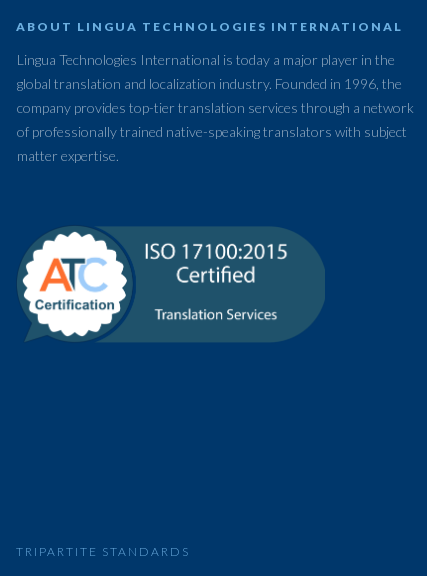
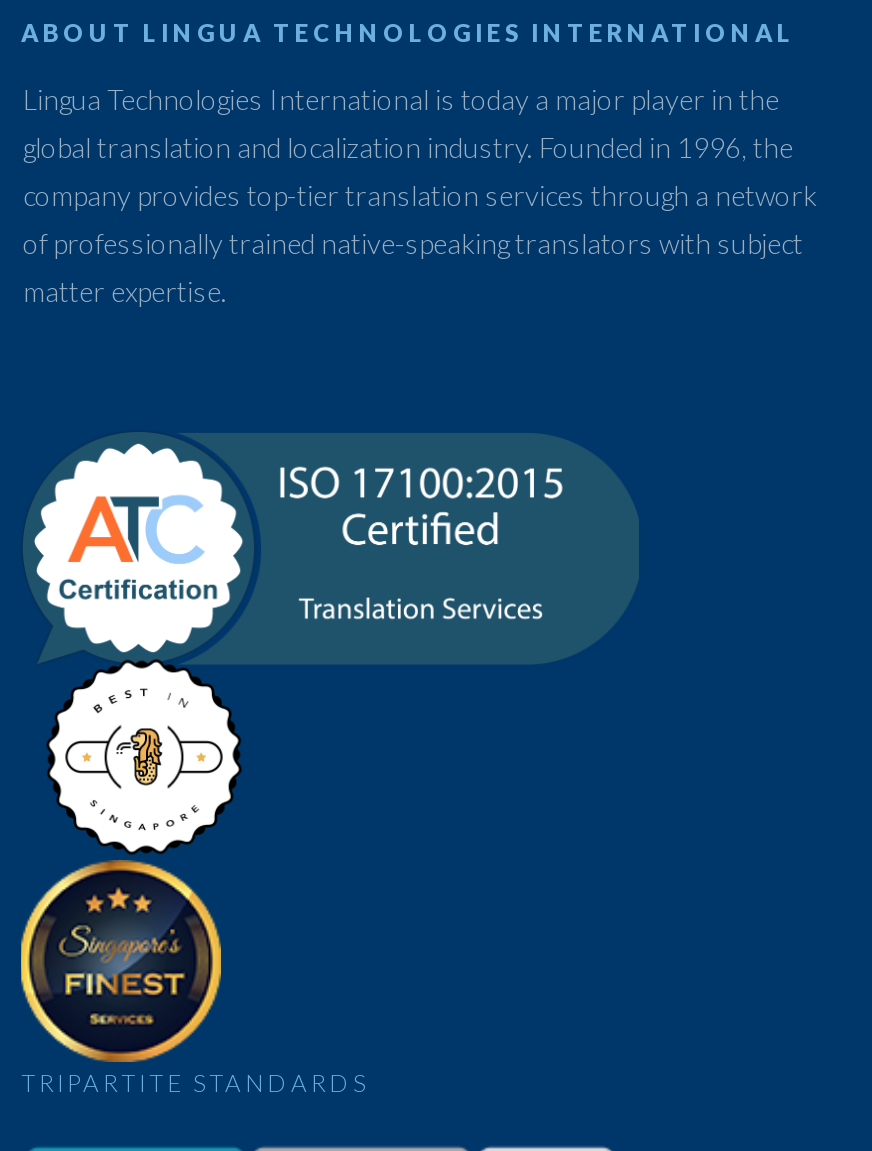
none -> [19,651,241,1063] [image]

